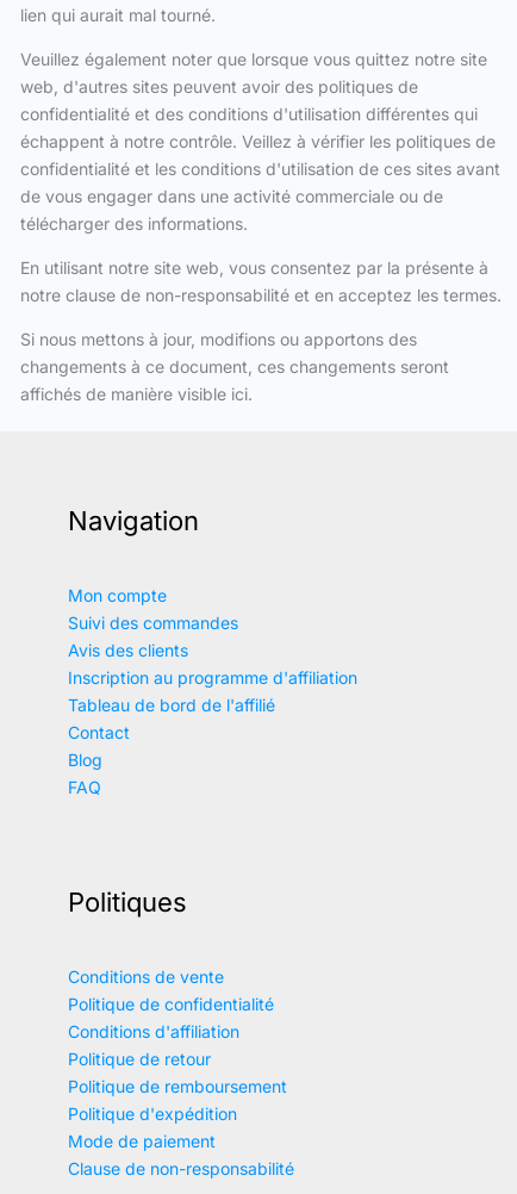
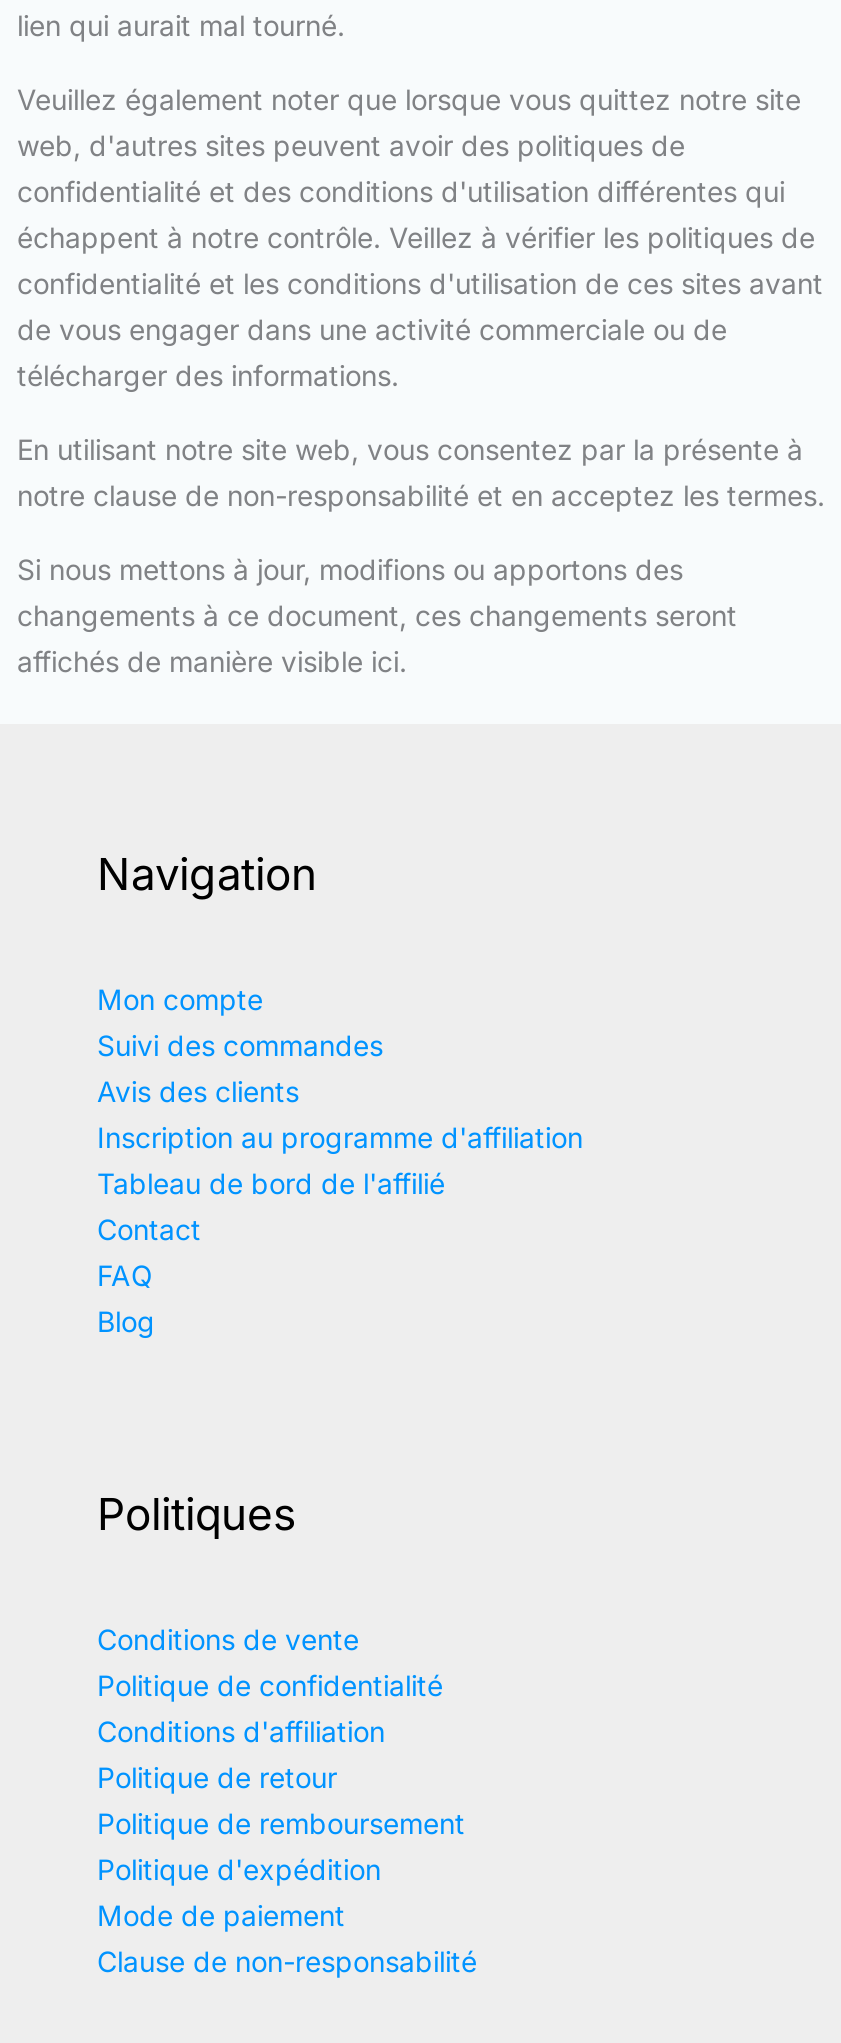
moved [68,750,102,770] -> [97,1304,155,1338]: Blog
moved [68,777,101,797] -> [97,1258,153,1292]: FAQ

